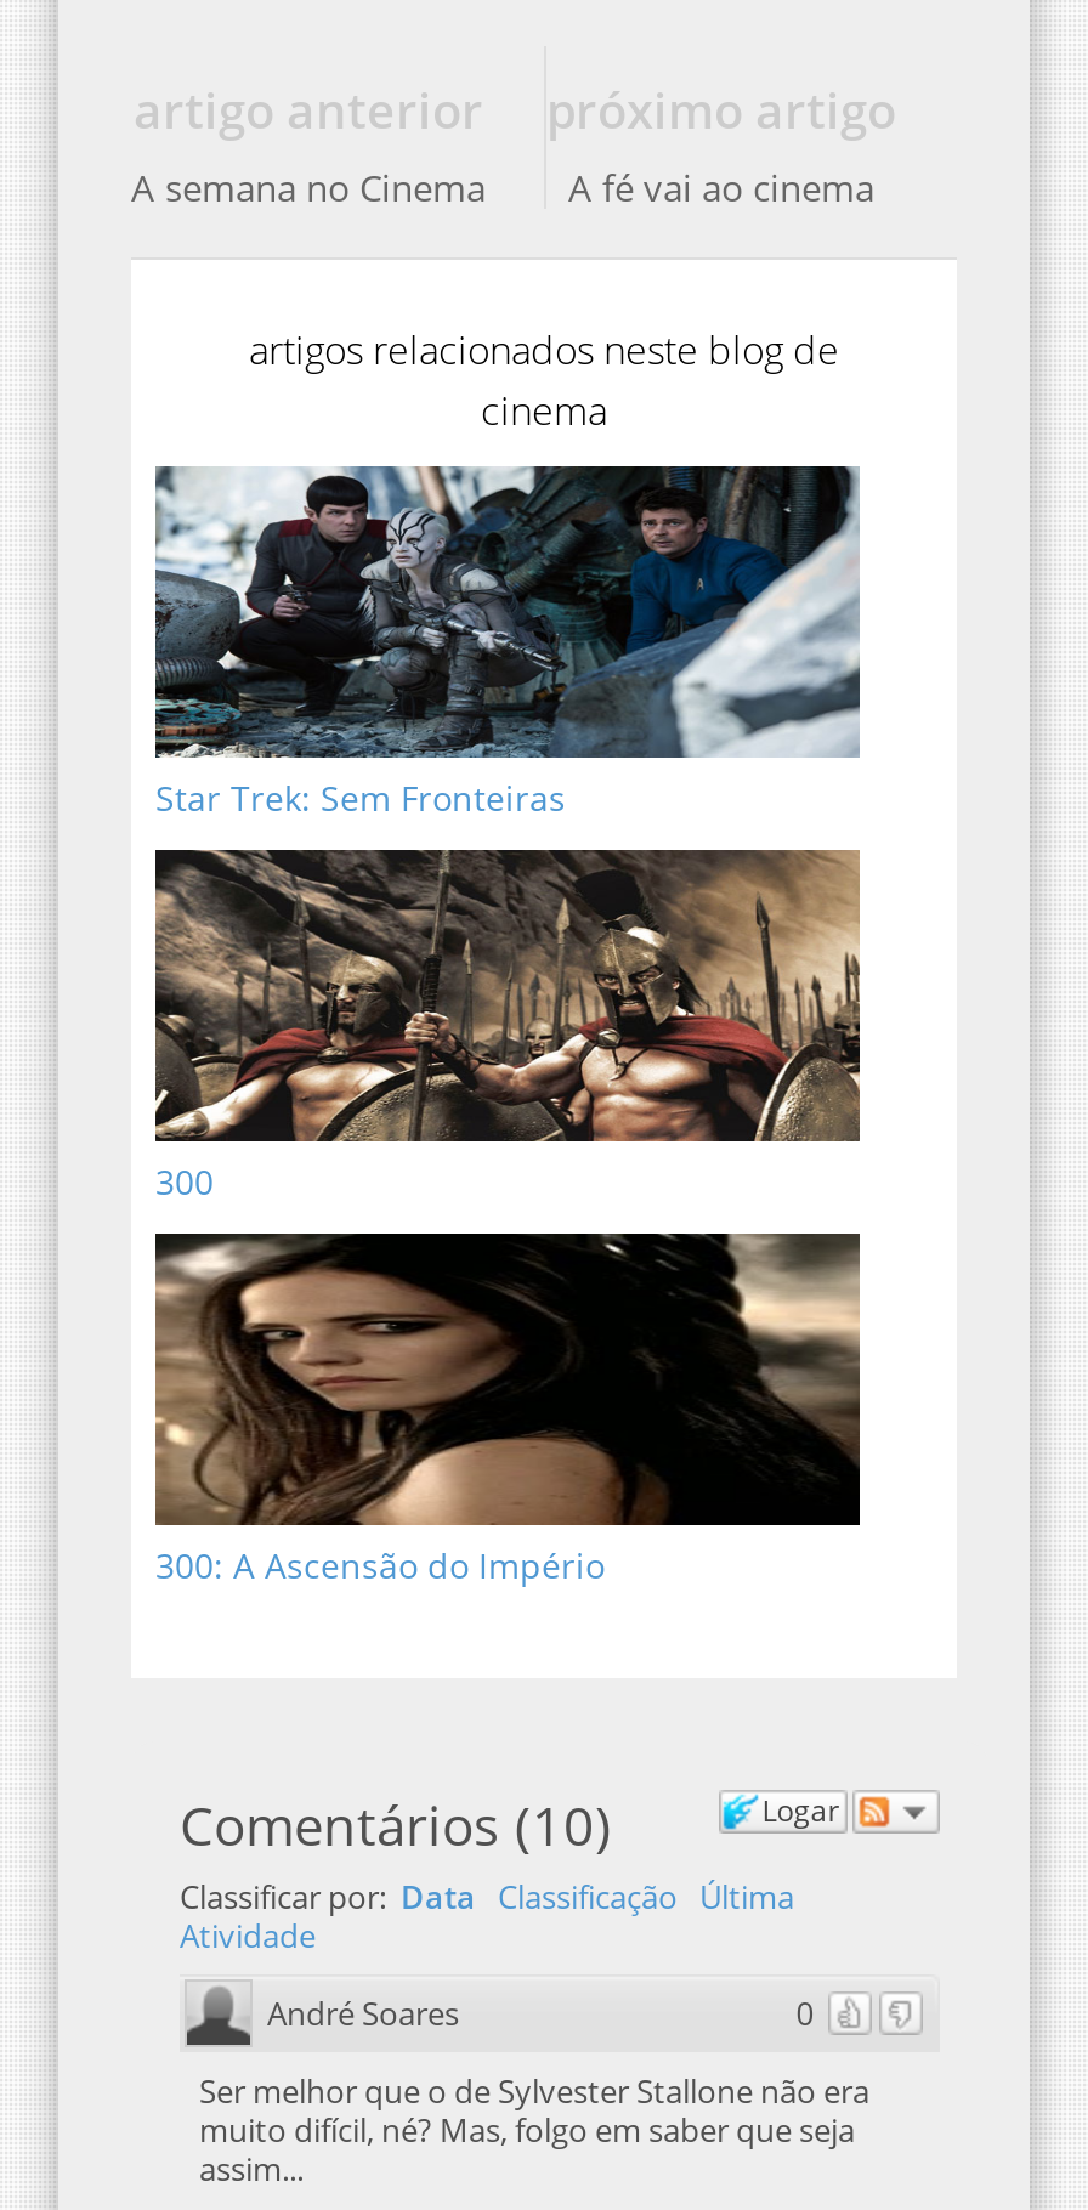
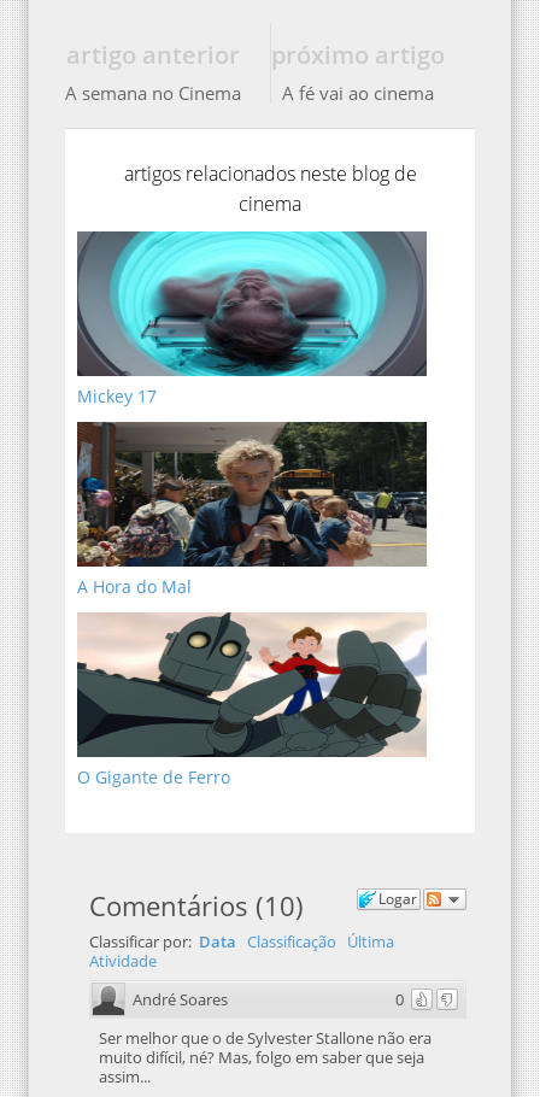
[155,464,860,821] [image] | Star Trek: Sem Fronteiras -> [77,230,427,408] [image] | Mickey 17
[155,848,862,1205] [image] | 300 -> [77,421,428,598] [image] | A Hora do Mal
[153,1231,862,1589] [image] | 300: A Ascensão do Império -> [76,611,427,789] [image] | O Gigante de Ferro

